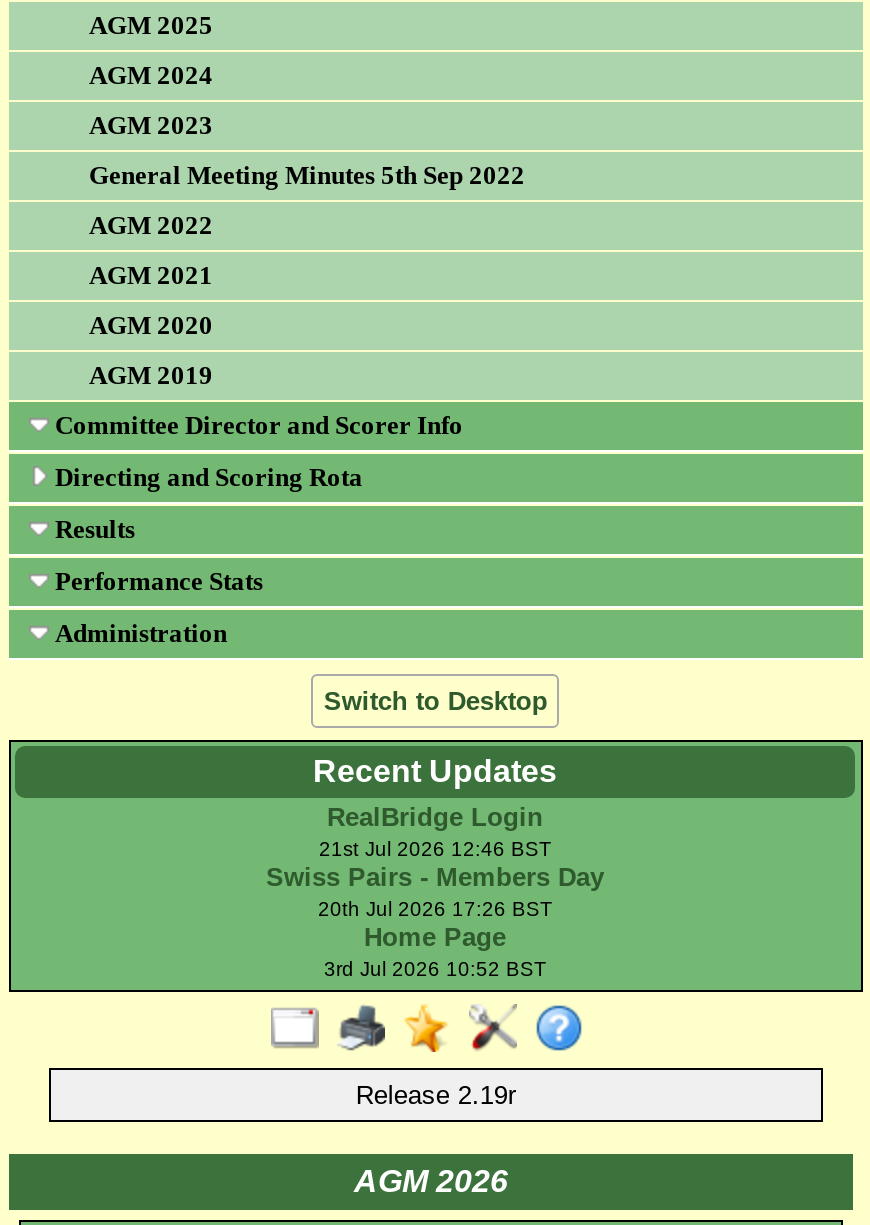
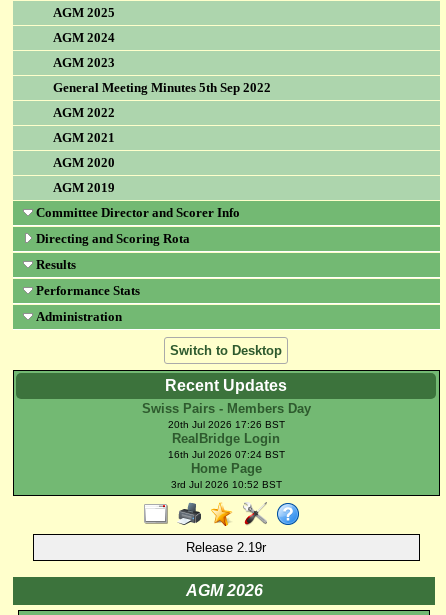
moved [327,802,543,832] -> [172,431,280,446]: RealBridge Login
[319,838,551,860] 21st Jul 2026 12:46 BST -> none
moved [266,862,604,920] -> [141,401,310,430]: Swiss Pairs - Members Day | 20th Jul 2026 17:26 BST
none -> [167,449,284,460] 16th Jul 2026 07:24 BST

